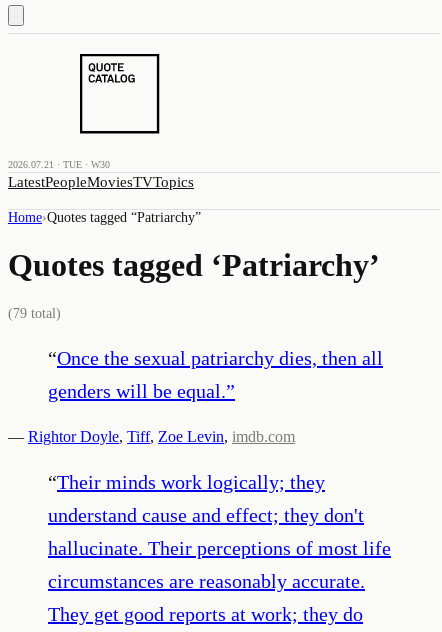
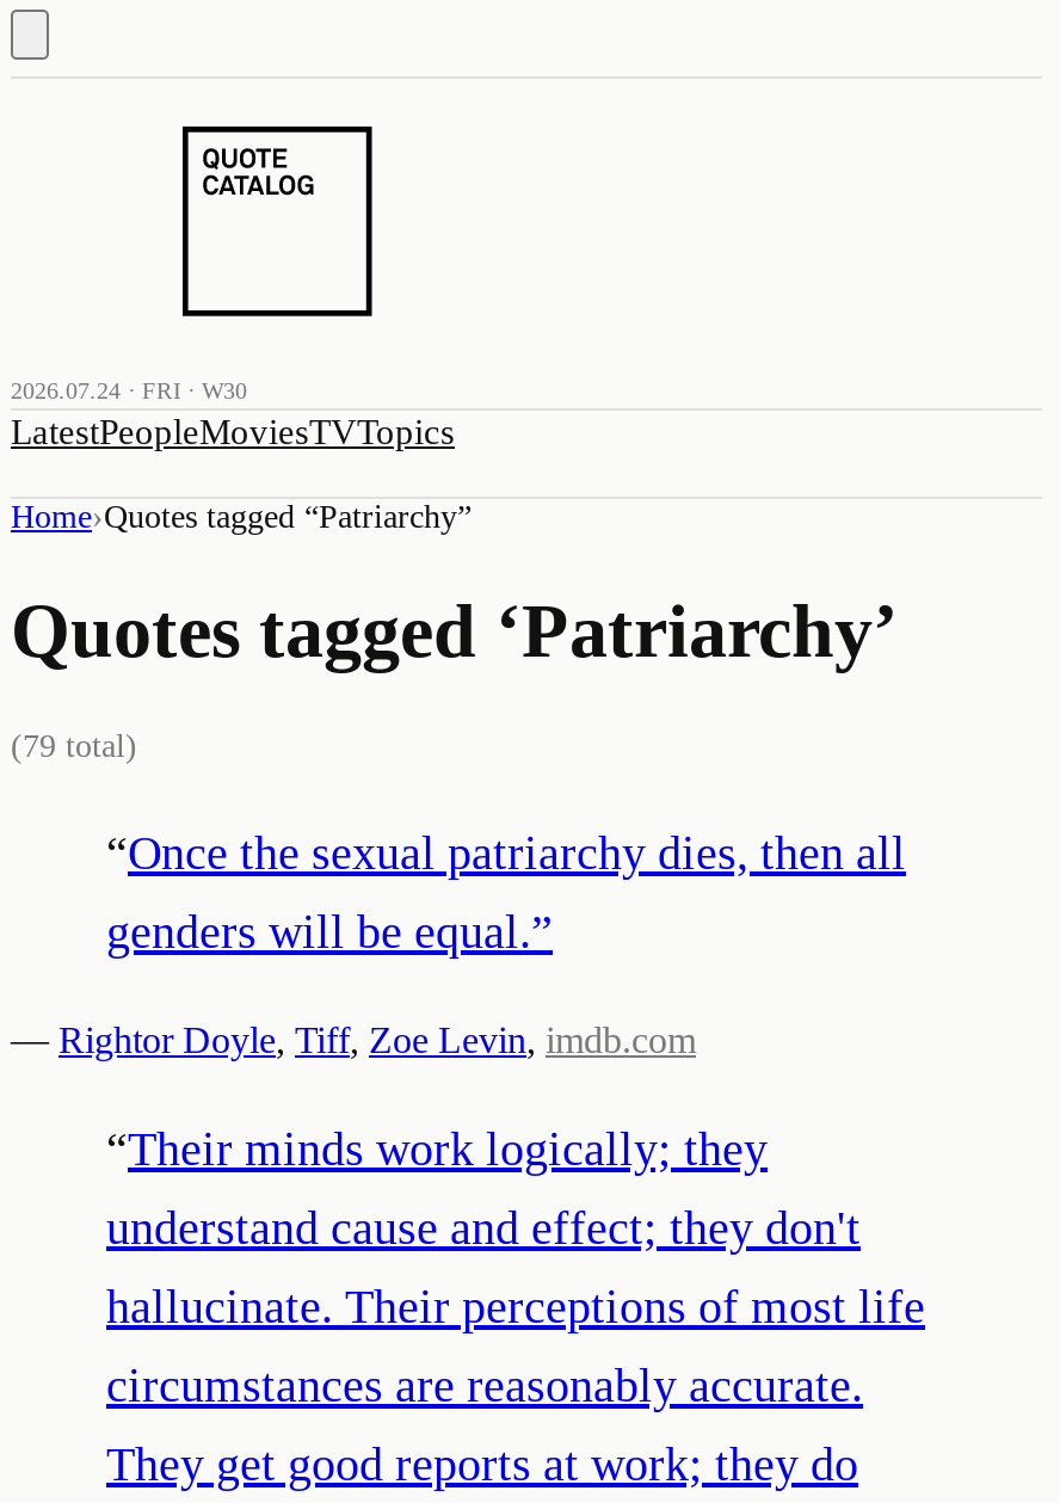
[8,159,110,170] 2026.07.21 · TUE · W30 -> [11,377,247,404] 2026.07.24 · FRI · W30

